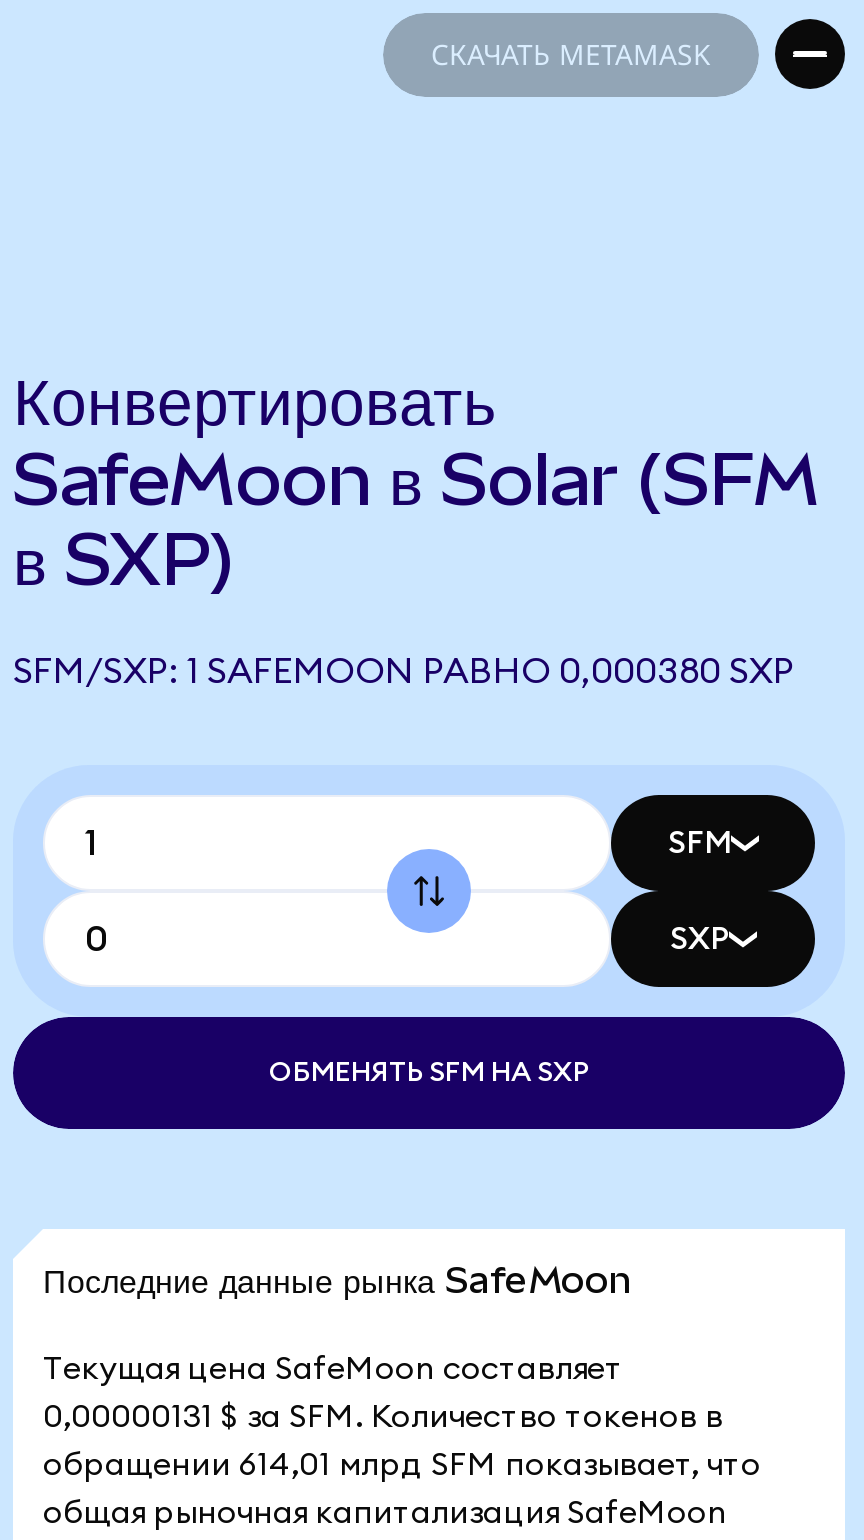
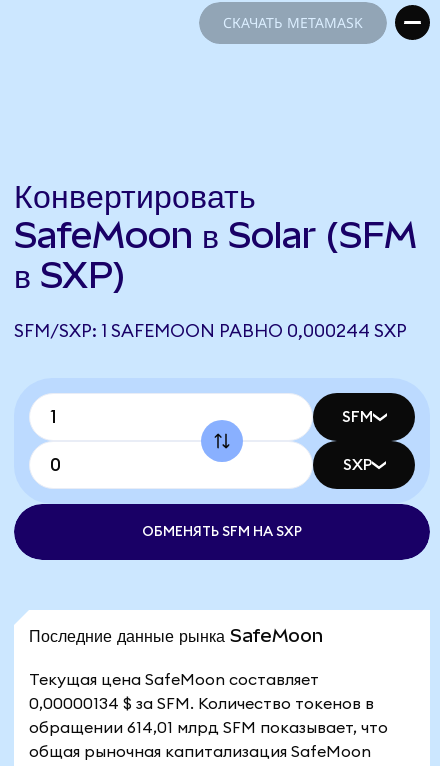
[13,653,795,689] SFM/SXP: 1 SAFEMOON РАВНО 0,000380 SXP -> [14,322,407,340] SFM/SXP: 1 SAFEMOON РАВНО 0,000244 SXP
[43,1401,723,1433] 0,00000131 $ за SFM. Количество токенов в -> [29,696,374,712] 0,00000134 $ за SFM. Количество токенов в

